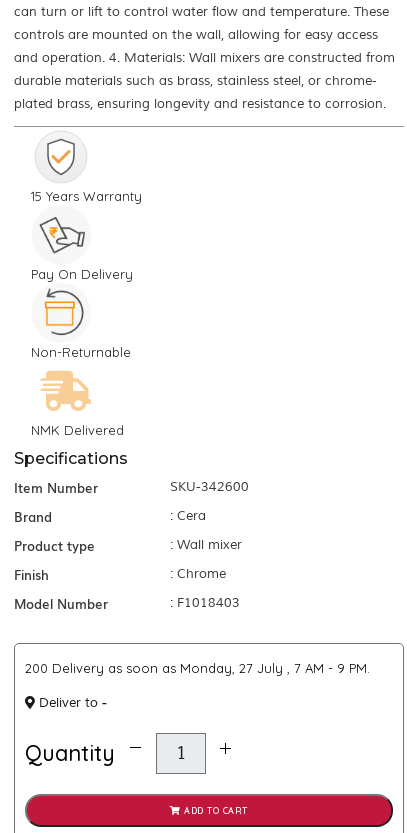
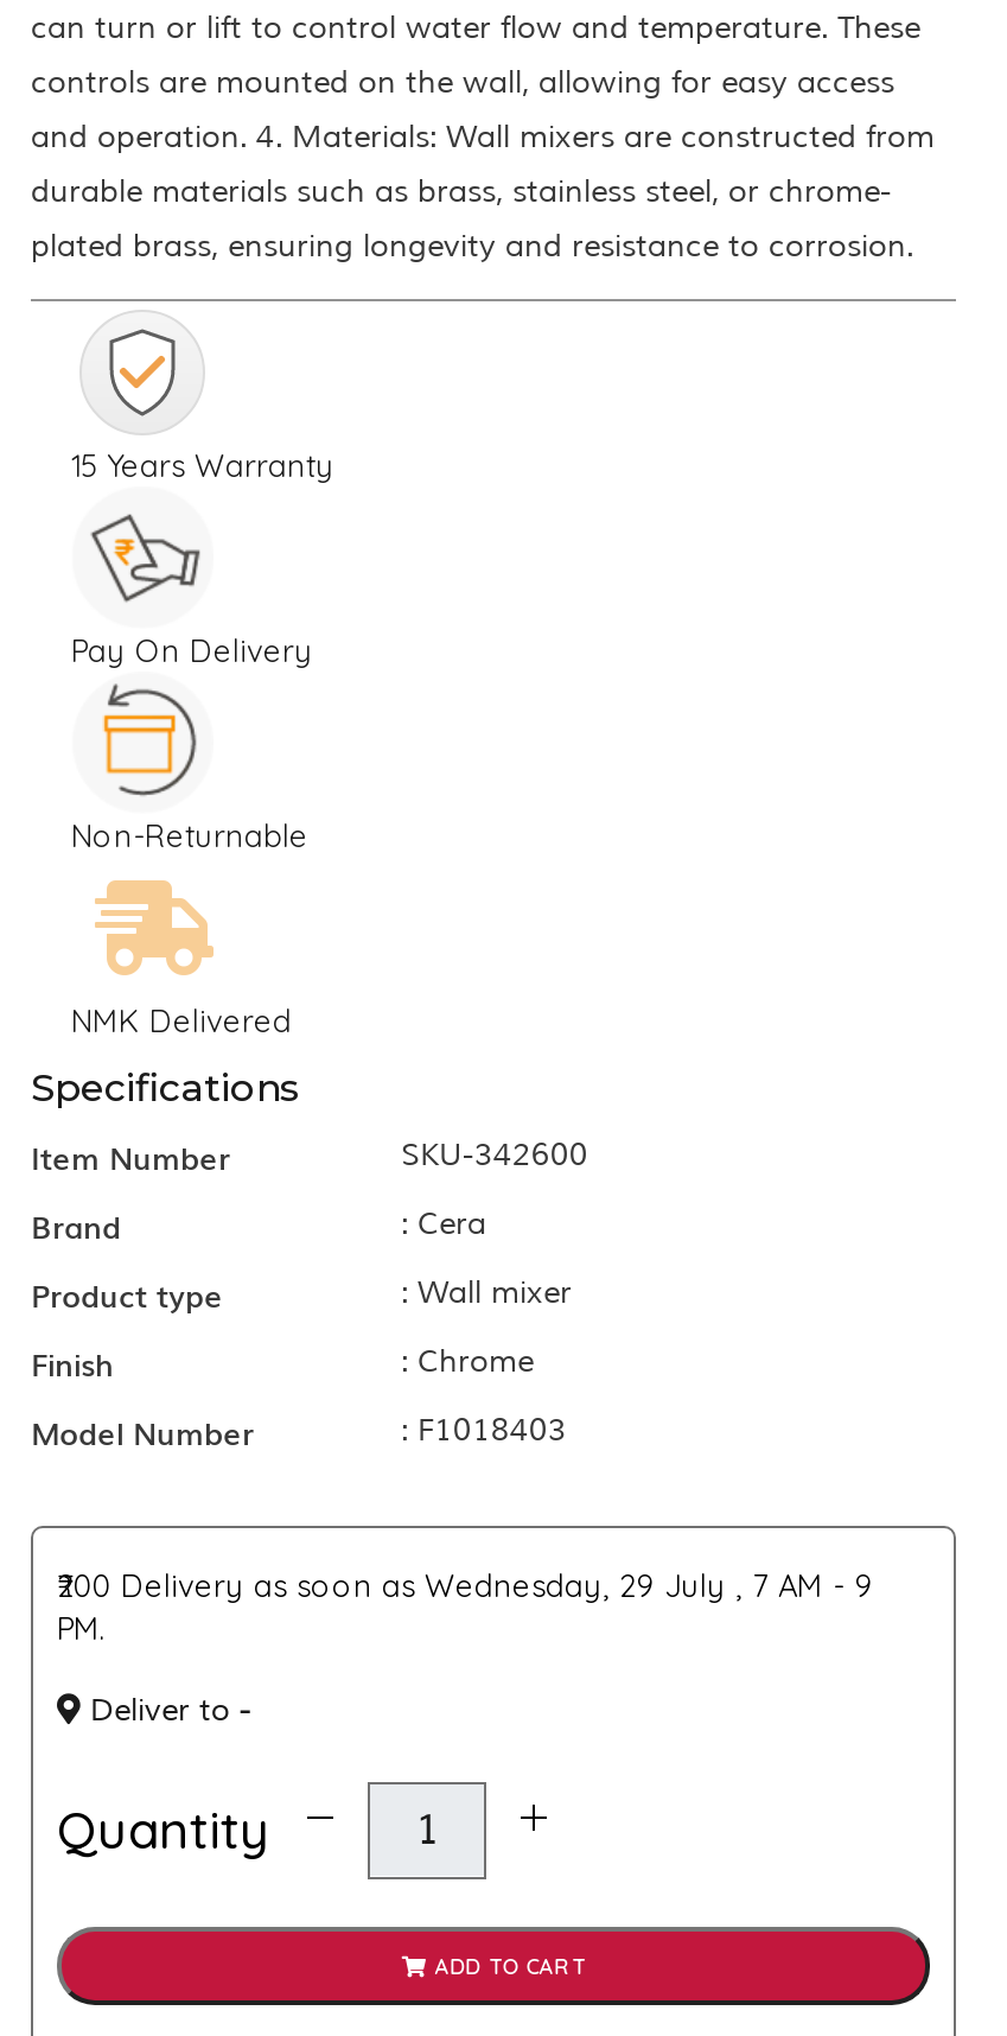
[25,660,370,676] ₹200 Delivery as soon as Monday, 27 July , 7 AM - 9 PM. -> [57,1565,873,1646] ₹200 Delivery as soon as Wednesday, 29 July , 7 AM - 9 | PM.

